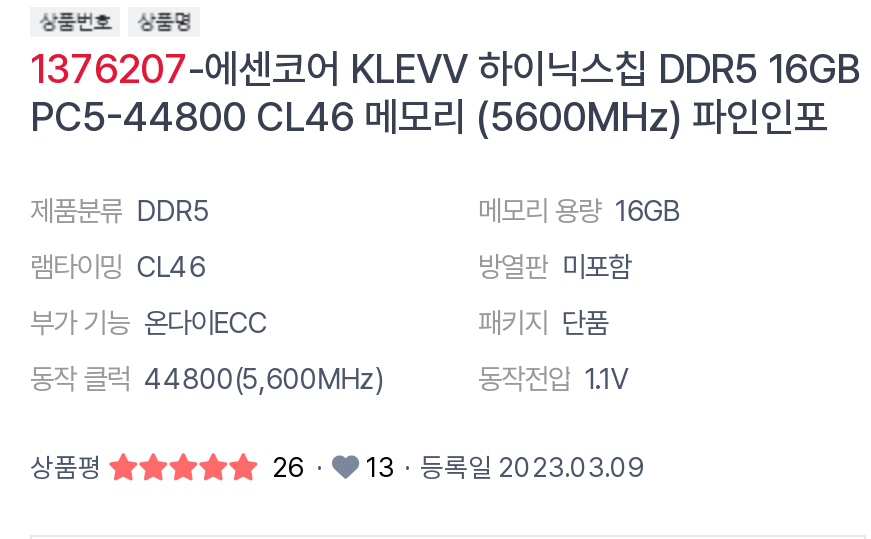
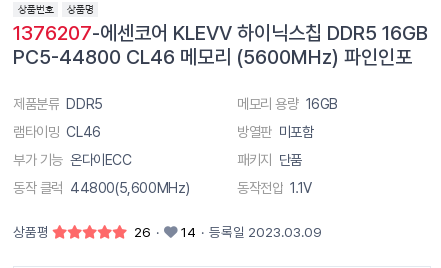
[272,452,646,484] 26 · 13 · 등록일 2023.03.09 -> [134,224,322,240] 26 · 14 · 등록일 2023.03.09

